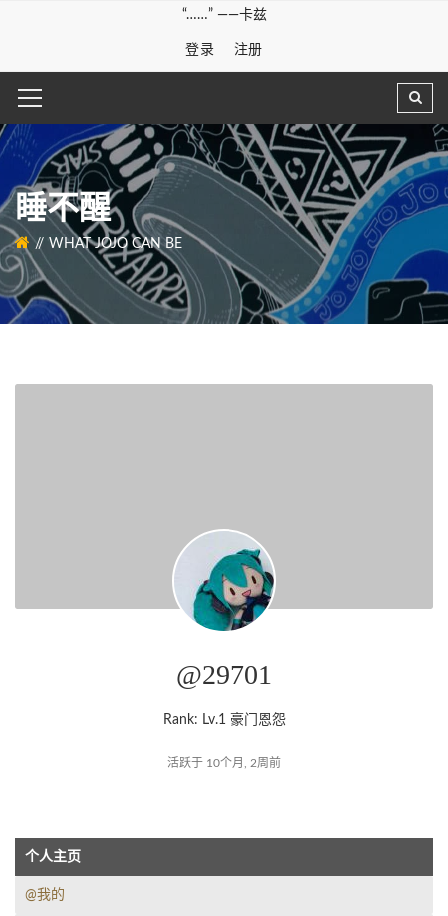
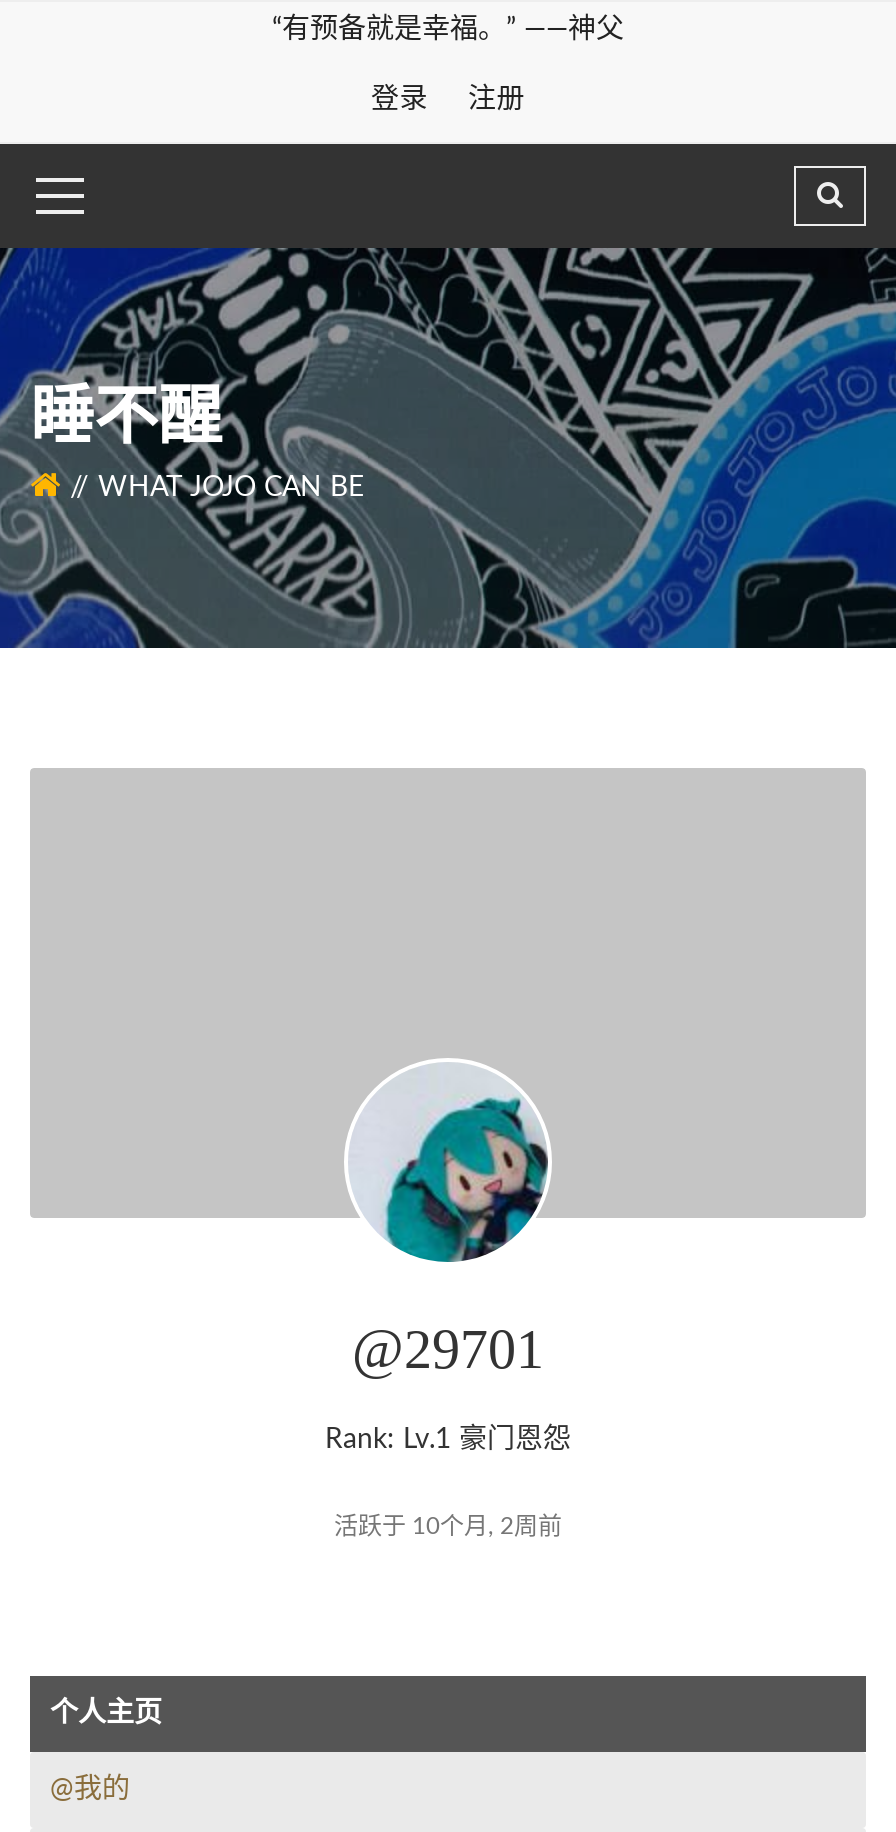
[181,8,266,22] “……” ——卡兹 -> [272,16,624,44] “有预备就是幸福。” ——神父

